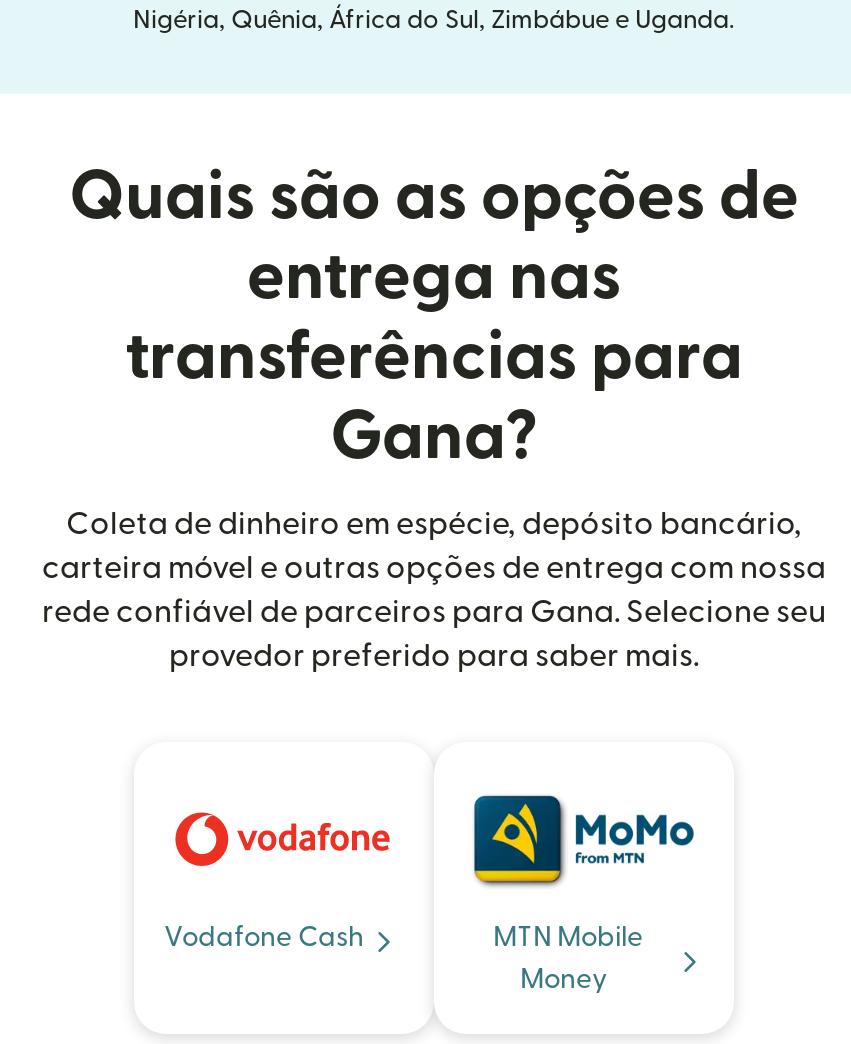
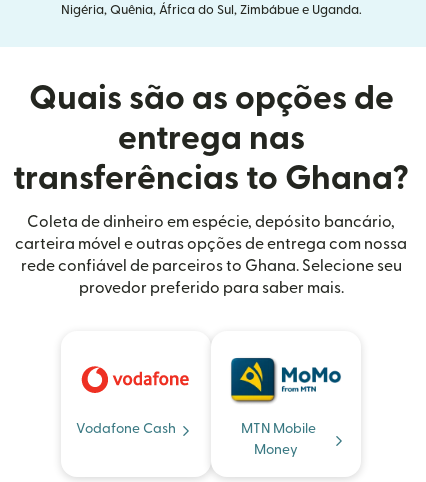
[125,324,743,470] transferências para | Gana? -> [13,162,409,195] transferências to Ghana?
[42,596,826,628] rede confiável de parceiros para Gana. Selecione seu -> [20,258,401,274] rede confiável de parceiros to Ghana. Selecione seu

